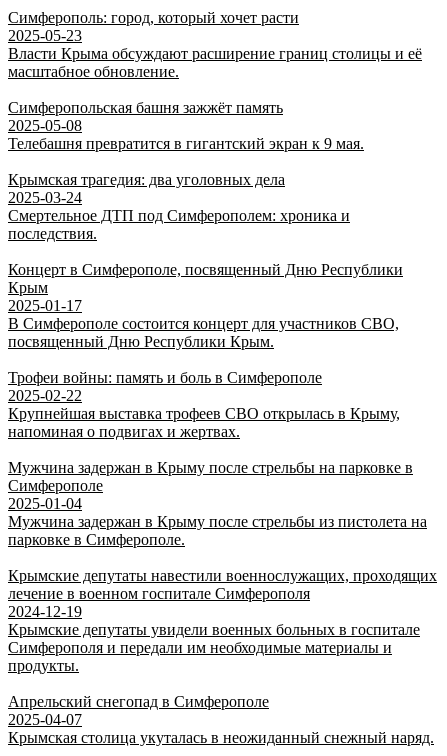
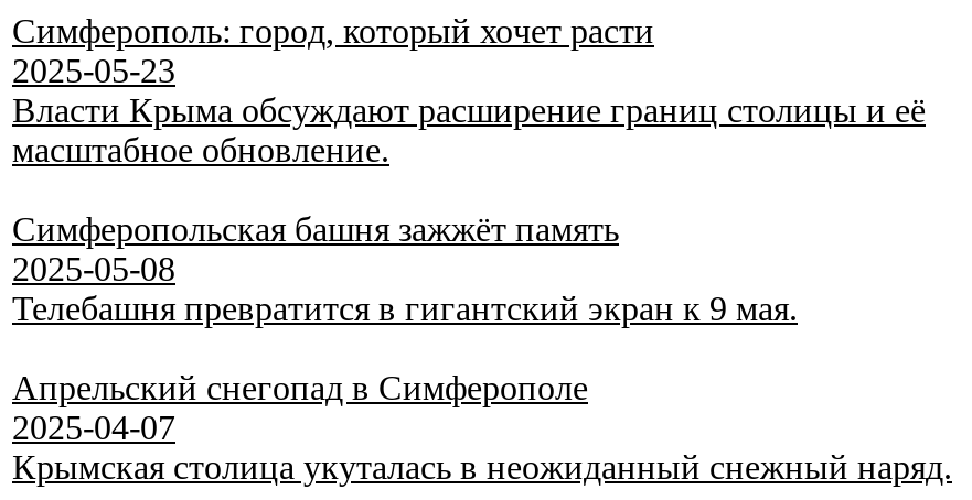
[8,171,437,674] Крымская трагедия: два уголовных дела | 2025-03-24 | Смертельное ДТП под Симферополем: хроника и | последствия. | Концерт в Симферополе, посвященный Дню Республики | Крым | 2025-01-17 | В Симферополе состоится концерт для участников СВО, | посвященный Дню Республики Крым. | Трофеи войны: память и боль в Симферополе | 2025-02-22 | Крупнейшая выставка трофеев СВО открылась в Крыму, | напоминая о подвигах и жертвах. | Мужчина задержан в Крыму после стрельбы на парковке в | Симферополе | 2025-01-04 | Мужчина задержан в Крыму после стрельбы из пистолета на | парковке в Симферополе. | Крымские депутаты навестили военнослужащих, проходящих | лечение в военном госпитале Симферополя | 2024-12-19 | Крымские депутаты увидели военных больных в госпитале | Симферополя и передали им необходимые материалы и | продукты. -> none

